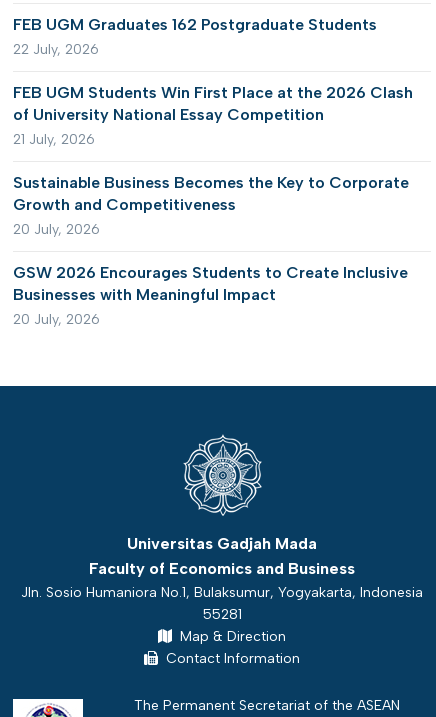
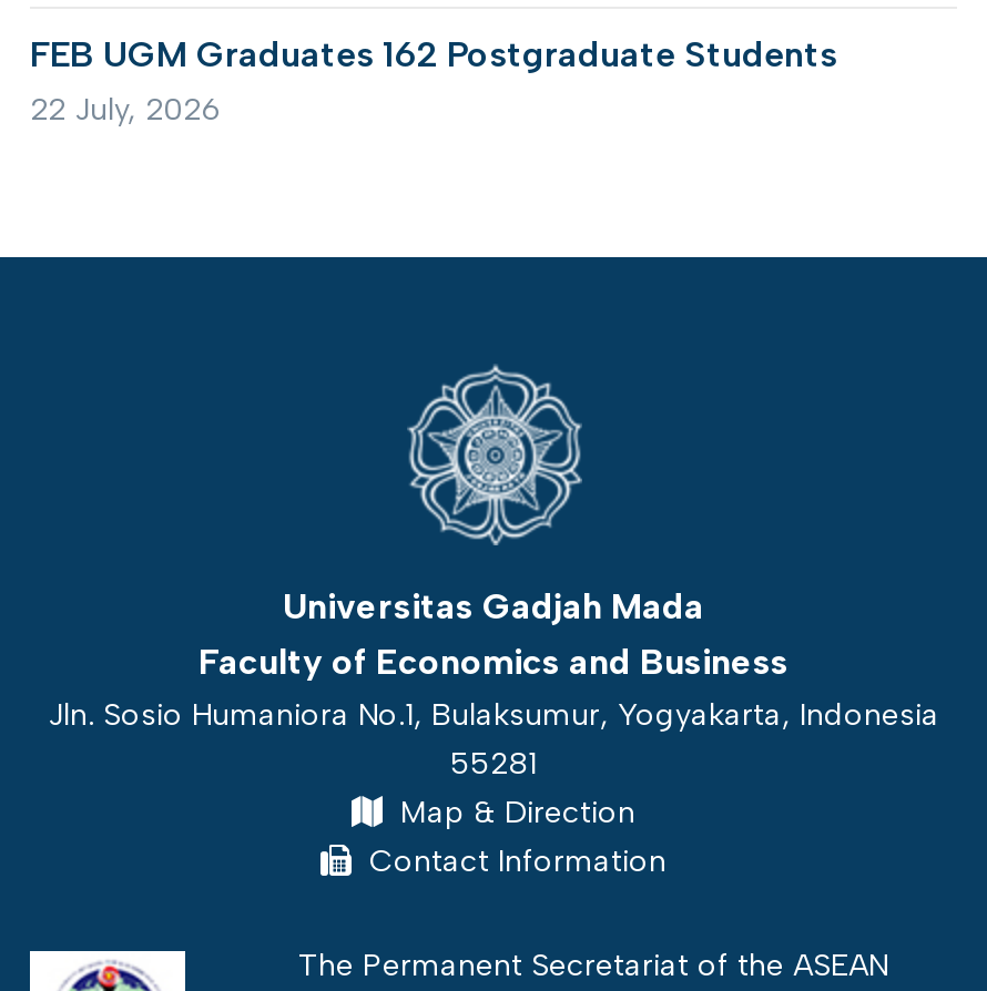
[13,83,413,328] FEB UGM Students Win First Place at the 2026 Clash | of University National Essay Competition | 21 July, 2026 | Sustainable Business Becomes the Key to Corporate | Growth and Competitiveness | 20 July, 2026 | GSW 2026 Encourages Students to Create Inclusive | Businesses with Meaningful Impact | 20 July, 2026 -> none

